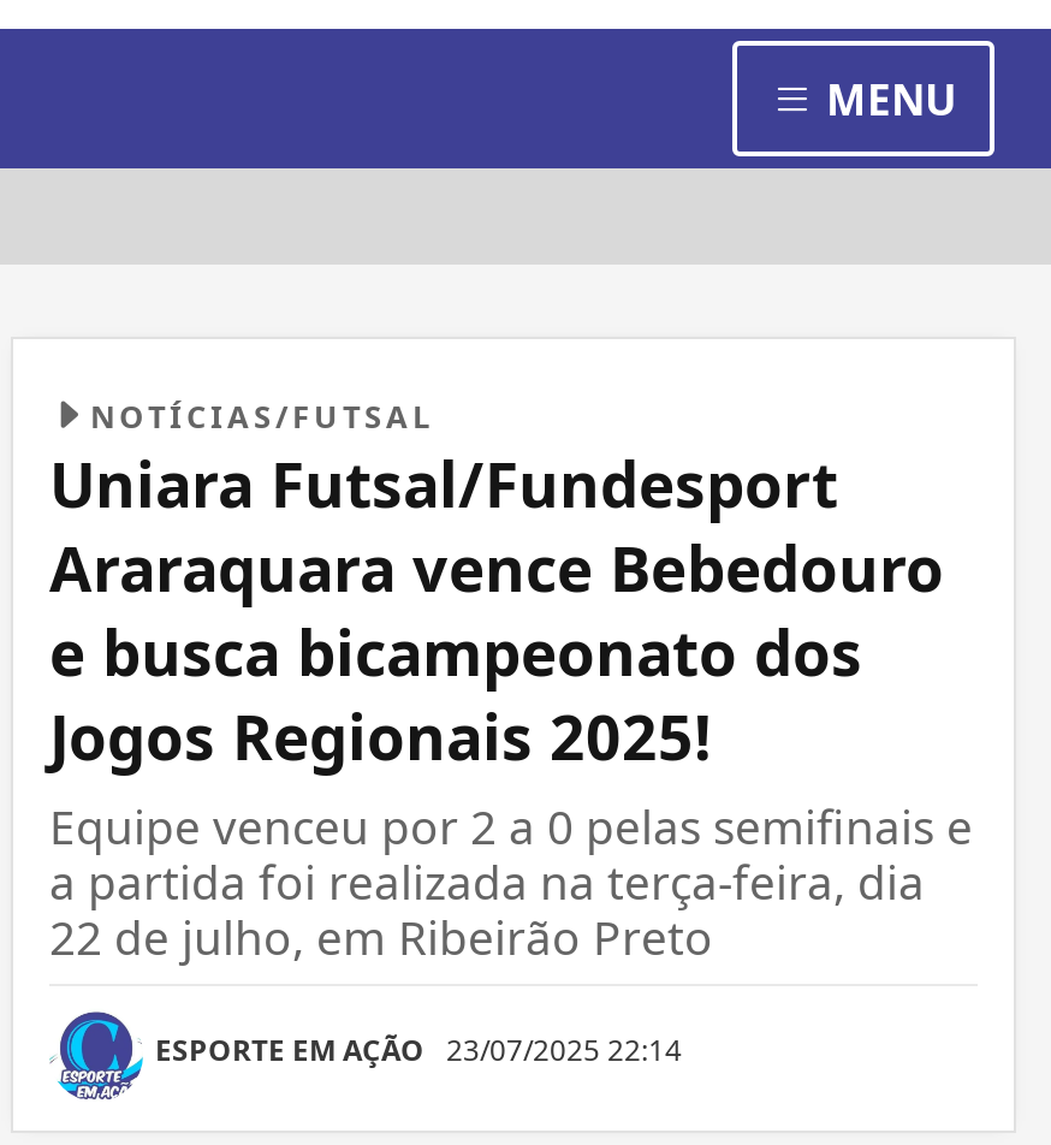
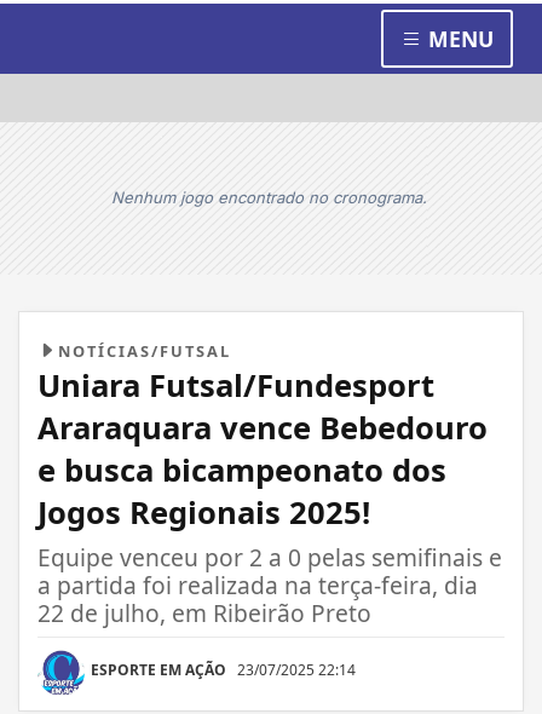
none -> [111,188,426,207] Nenhum jogo encontrado no cronograma.

